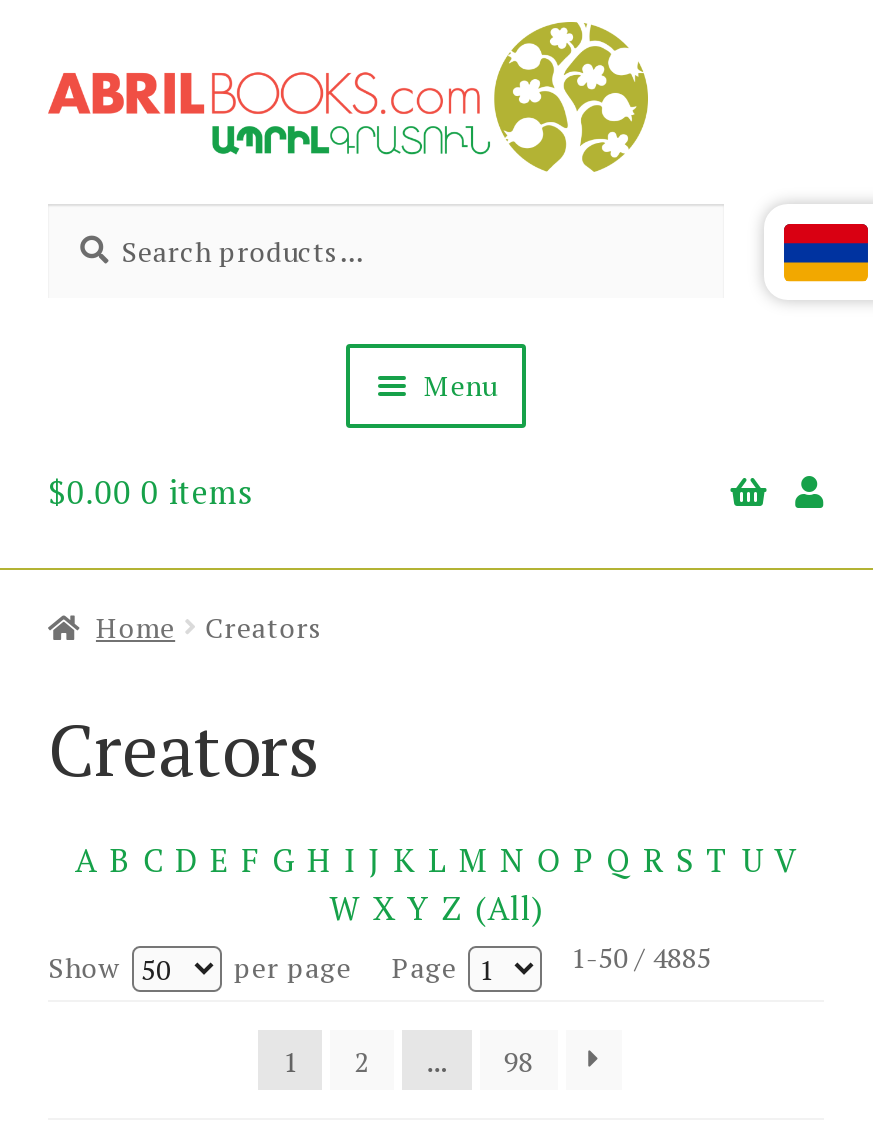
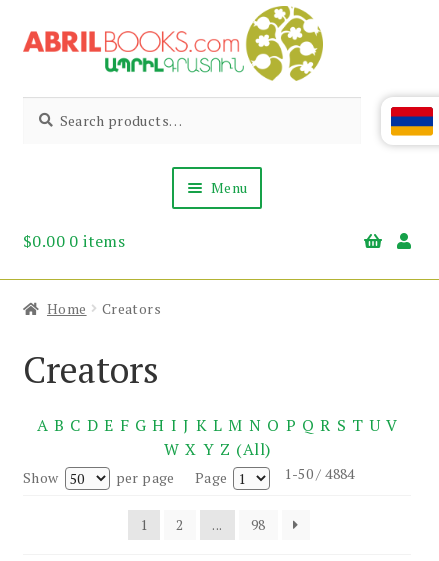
[571,938,712,976] 1-50 / 4885 -> [284,464,355,483] 1-50 / 4884

